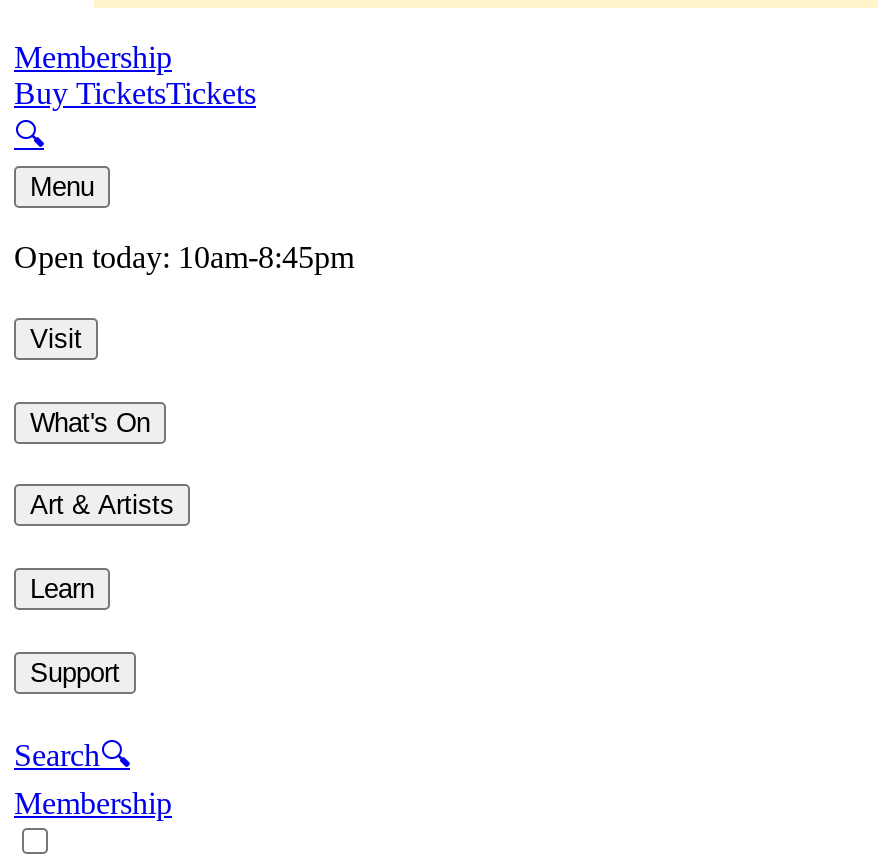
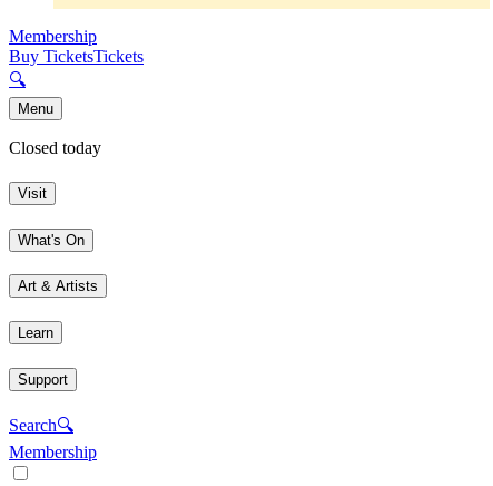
[14,241,354,275] Open today: 10am-8:45pm -> [9,139,101,158] Closed today

